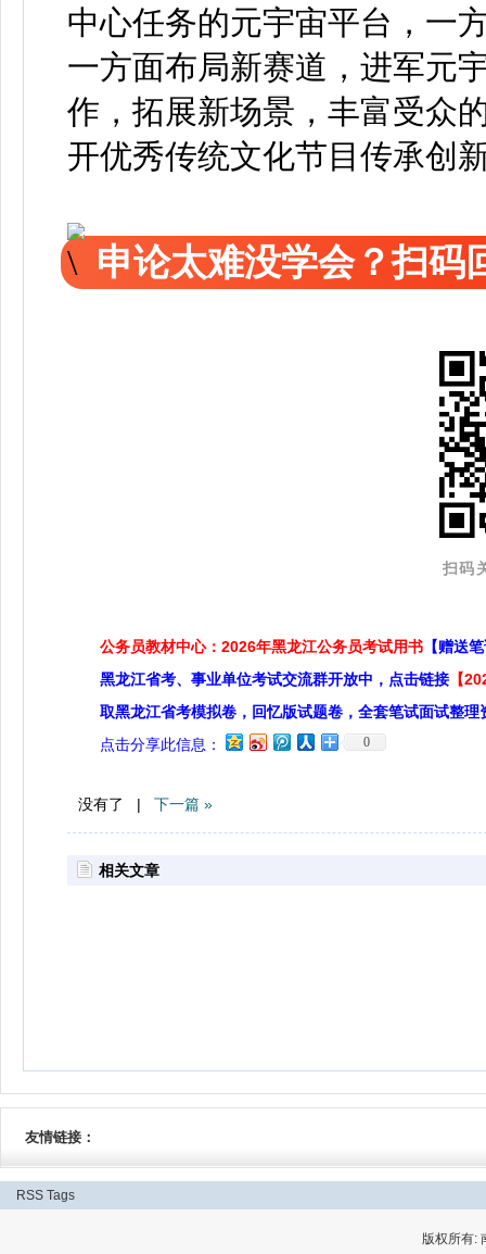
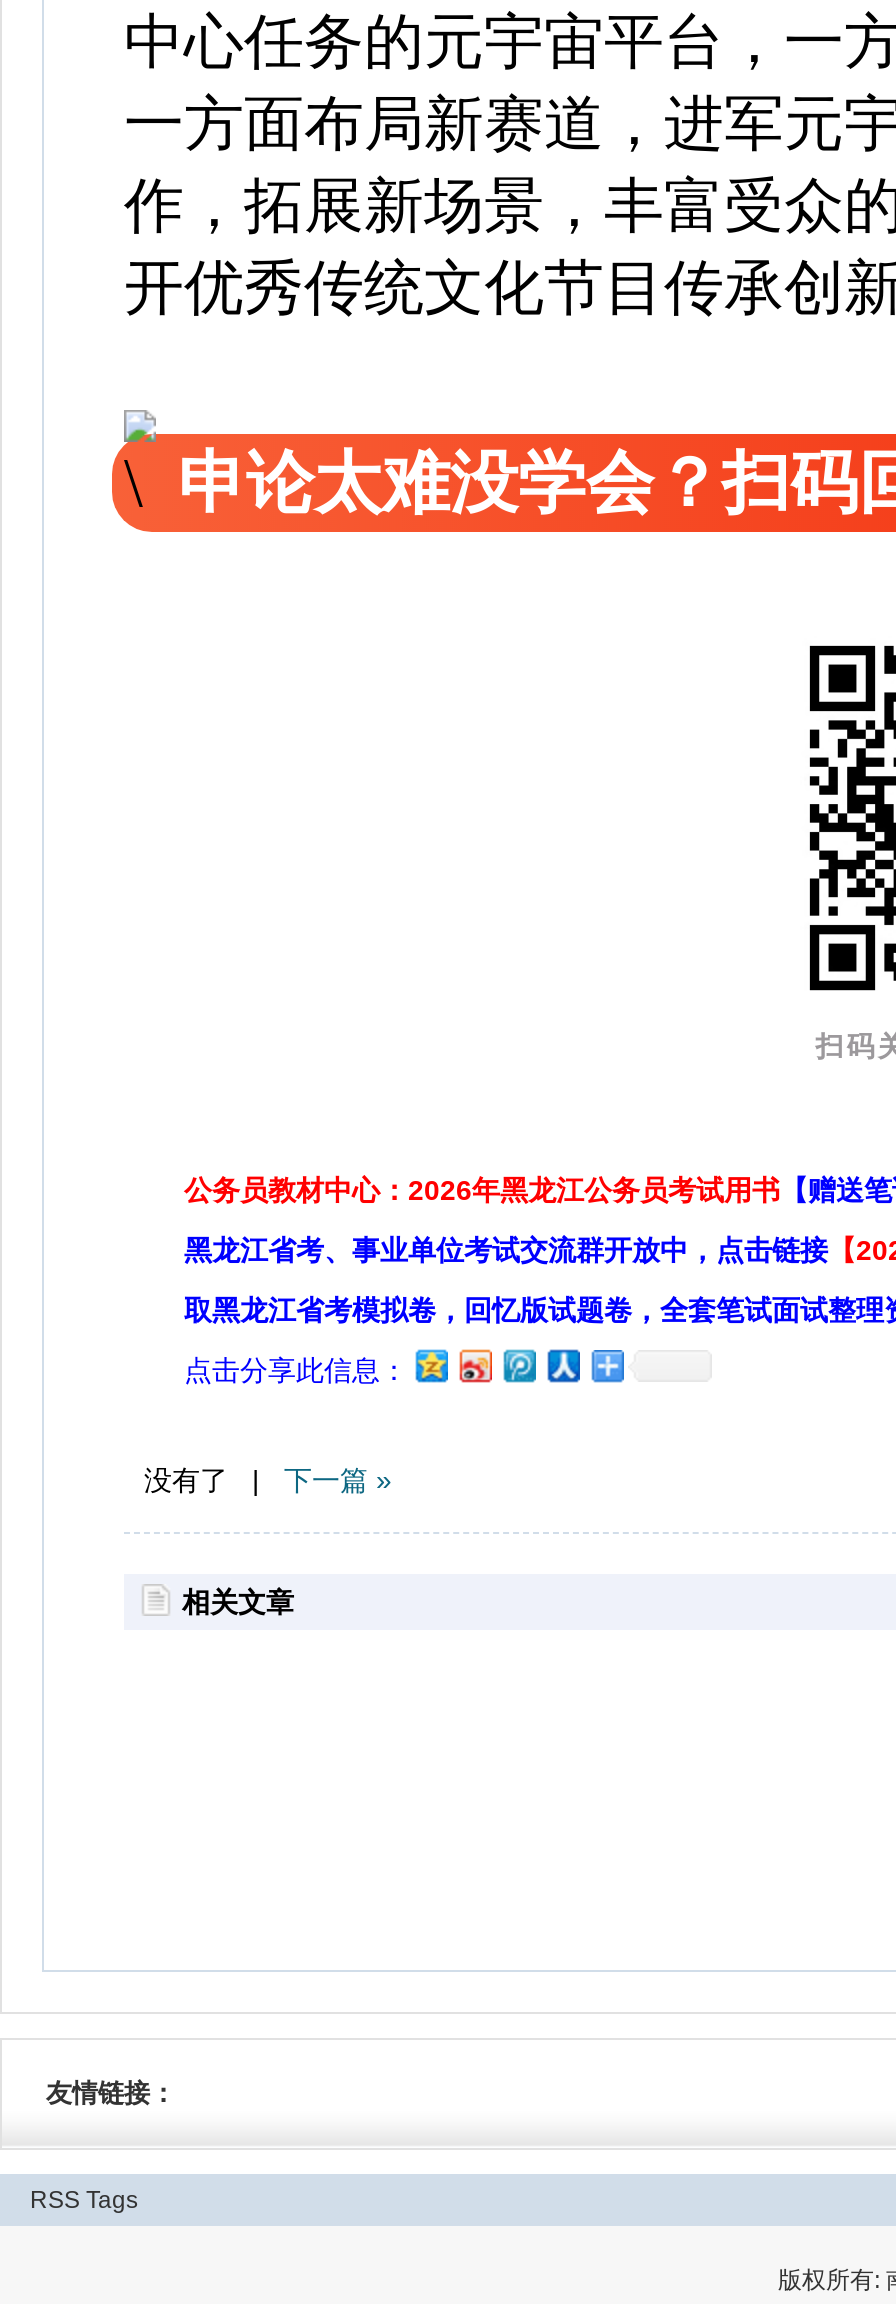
[363,735,369,750] 0 -> none

